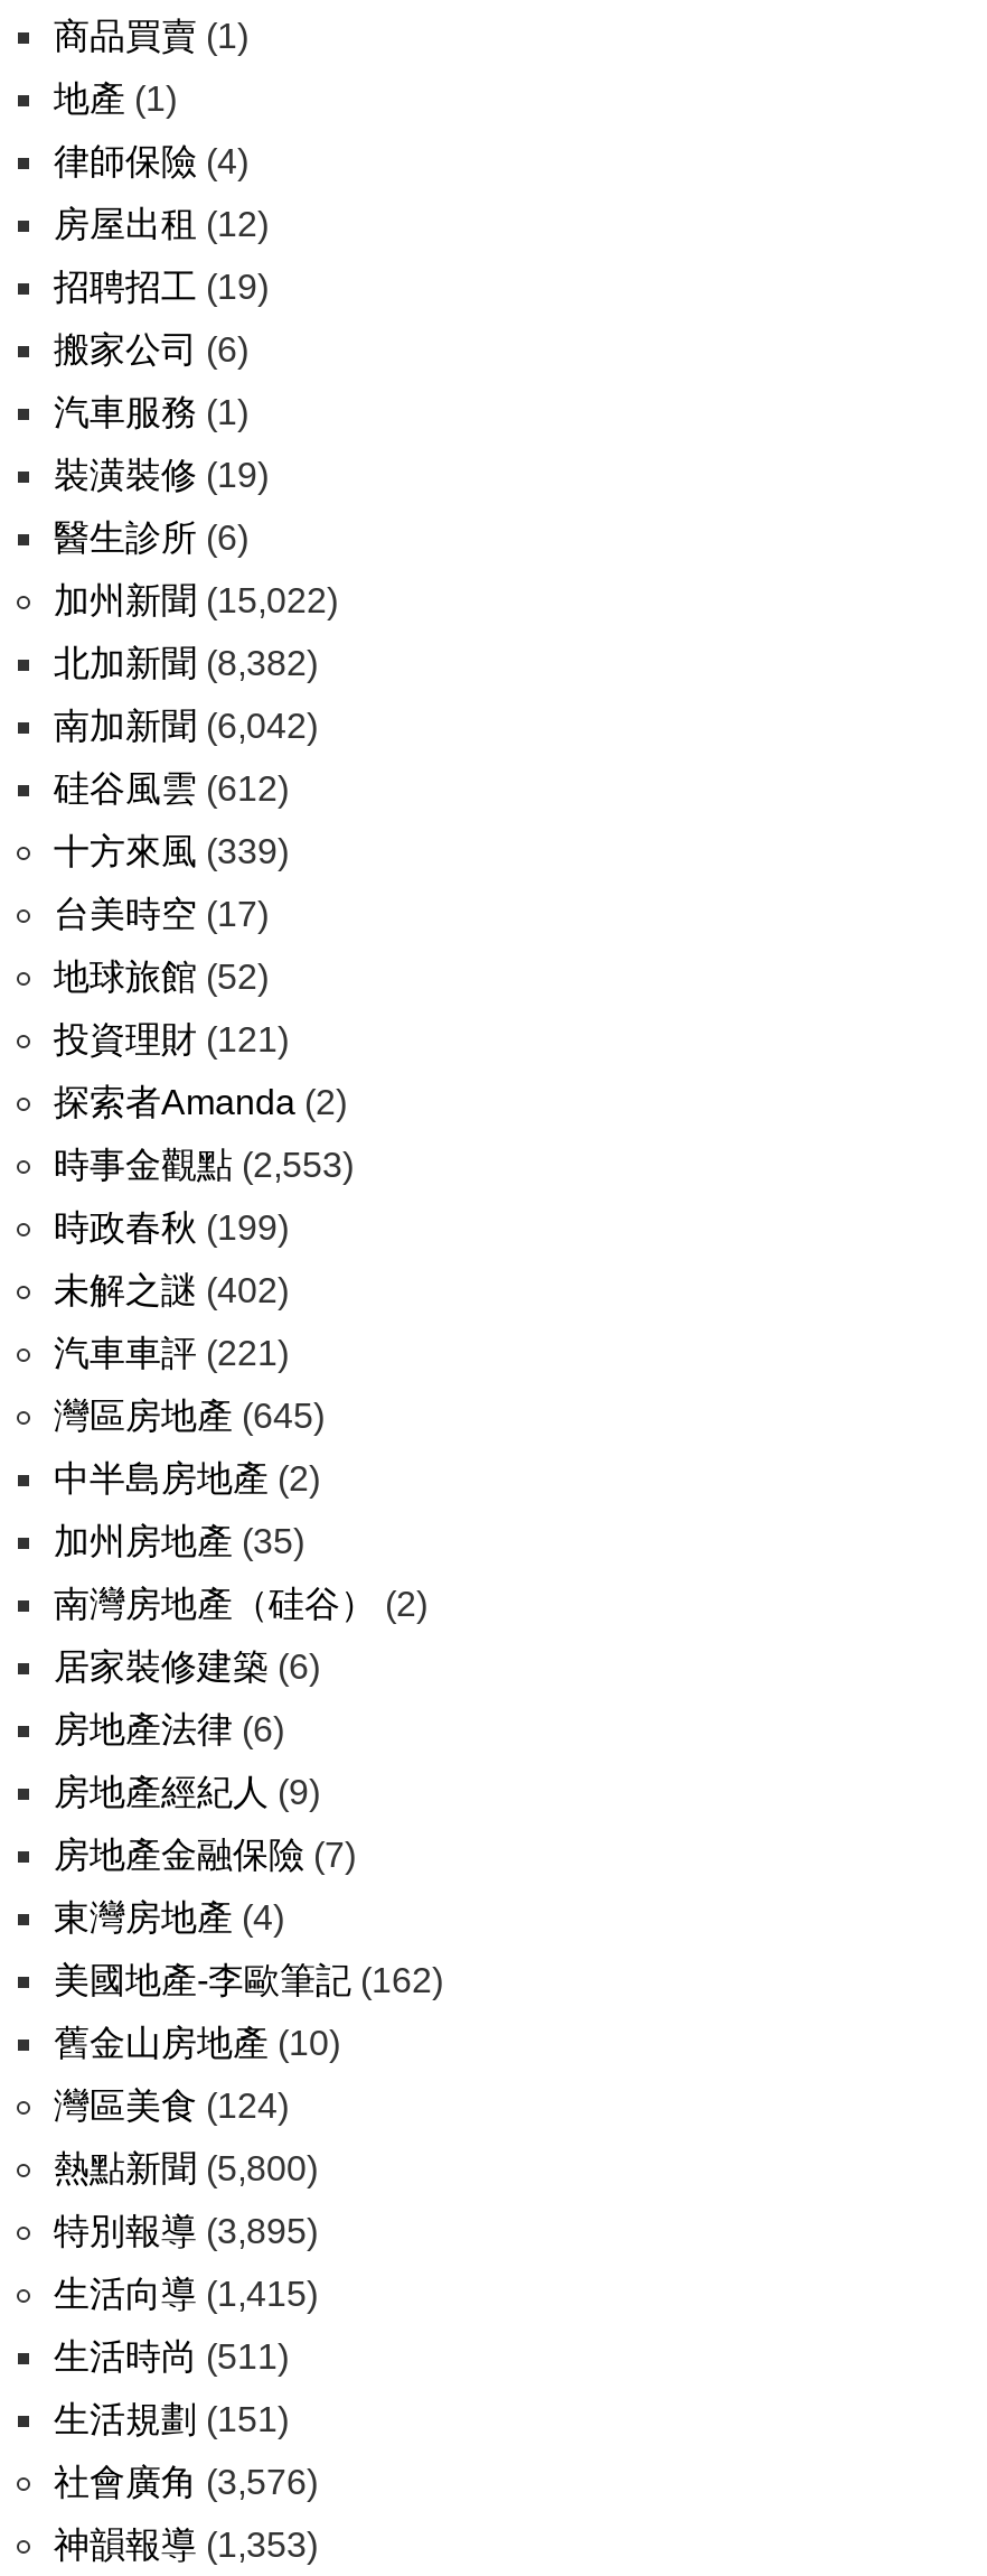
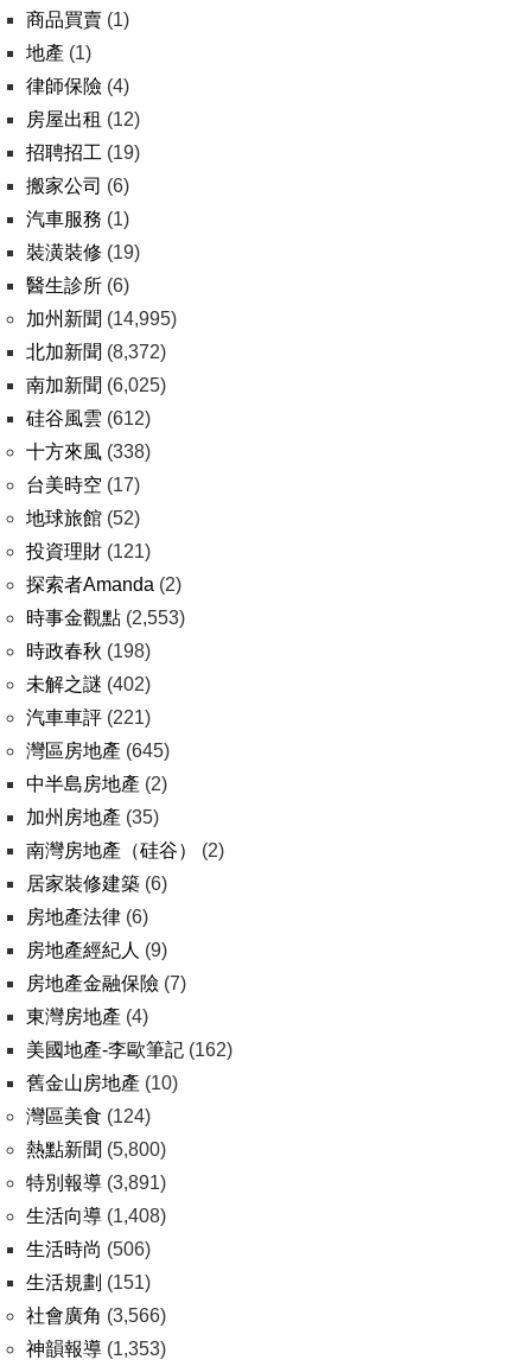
[54,581,338,619] 加州新聞(15,022) -> [26,309,177,329] 加州新聞(14,995)
[54,644,318,682] 北加新聞(8,382) -> [26,342,166,362] 北加新聞(8,372)
[54,707,318,745] 南加新聞(6,042) -> [26,375,166,395] 南加新聞(6,025)
[54,832,289,870] 十方來風(339) -> [26,441,151,462] 十方來風(338)
[54,1208,289,1247] 時政春秋(199) -> [26,641,151,661] 時政春秋(198)
[54,2212,318,2250] 特別報導(3,895) -> [26,1173,166,1193] 特別報導(3,891)
[54,2275,318,2313] 生活向導(1,415) -> [26,1206,166,1226] 生活向導(1,408)
[54,2337,289,2376] 生活時尚(511) -> [26,1239,151,1259] 生活時尚(506)
[54,2463,318,2501] 社會廣角(3,576) -> [26,1305,166,1326] 社會廣角(3,566)

